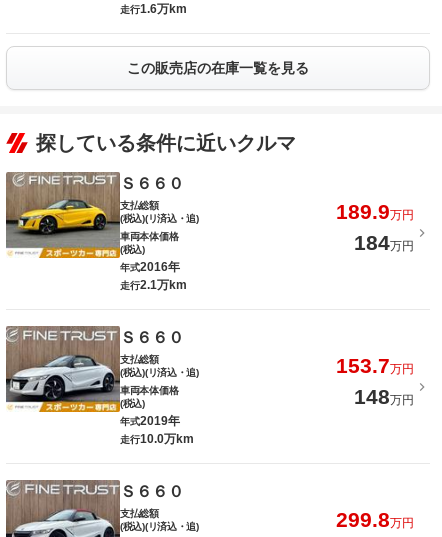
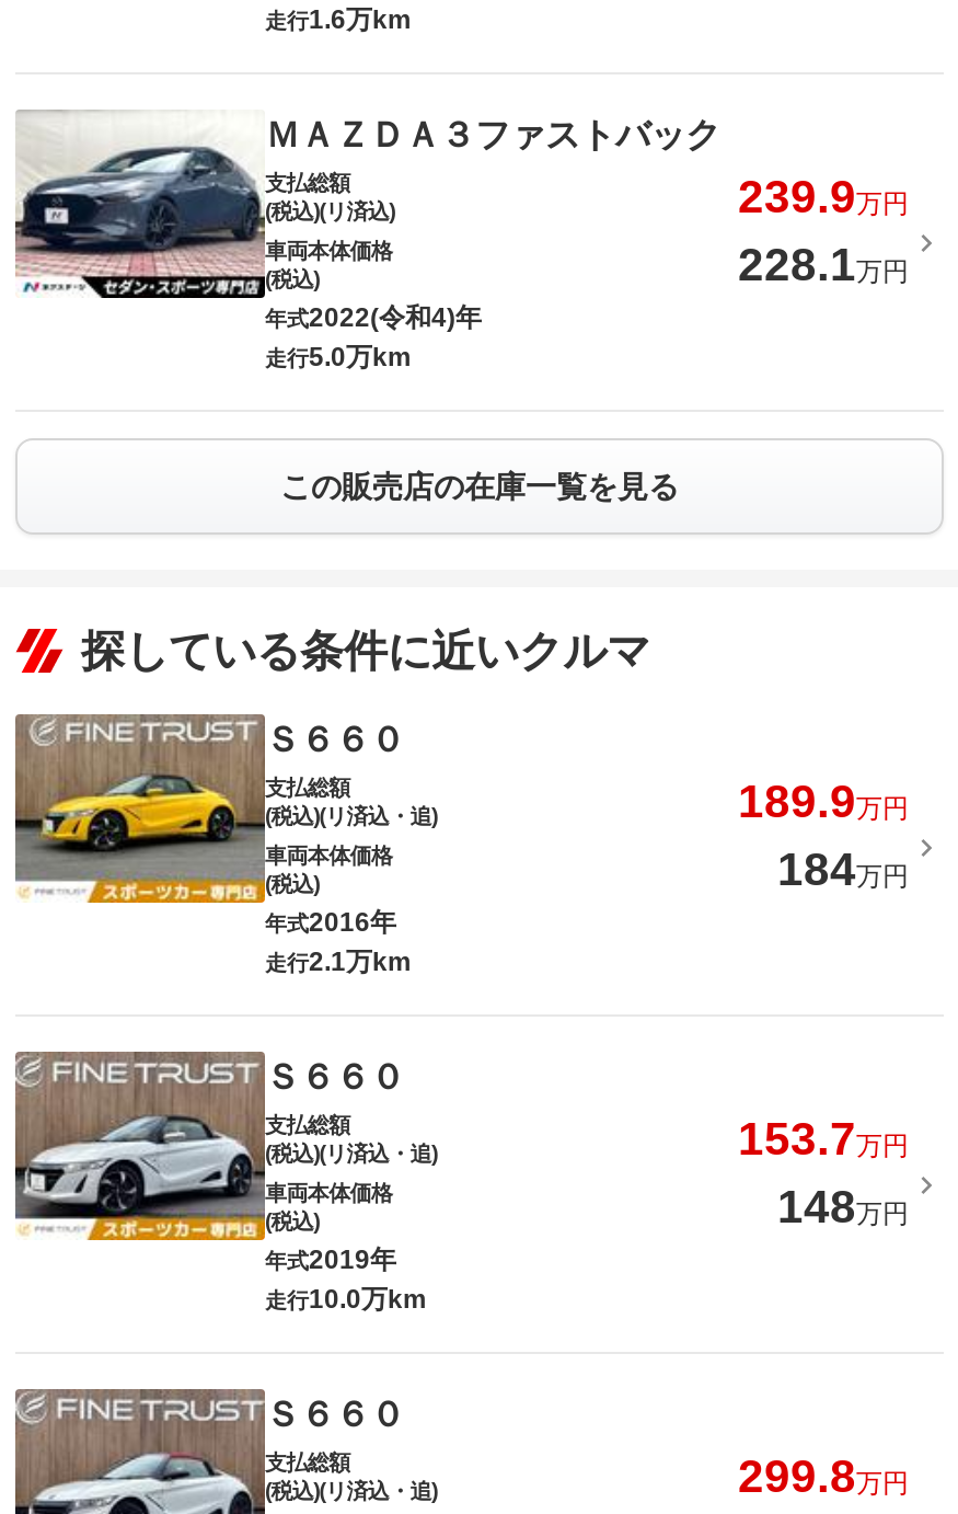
none -> [13,110,909,372] [image] | ＭＡＺＤＡ３ファストバック | 支払総額 | (税込)(リ済込) | 239.9万円 | 車両本体価格 | (税込) | 228.1万円 | 年式2022(令和4)年 | 走行5.0万km

